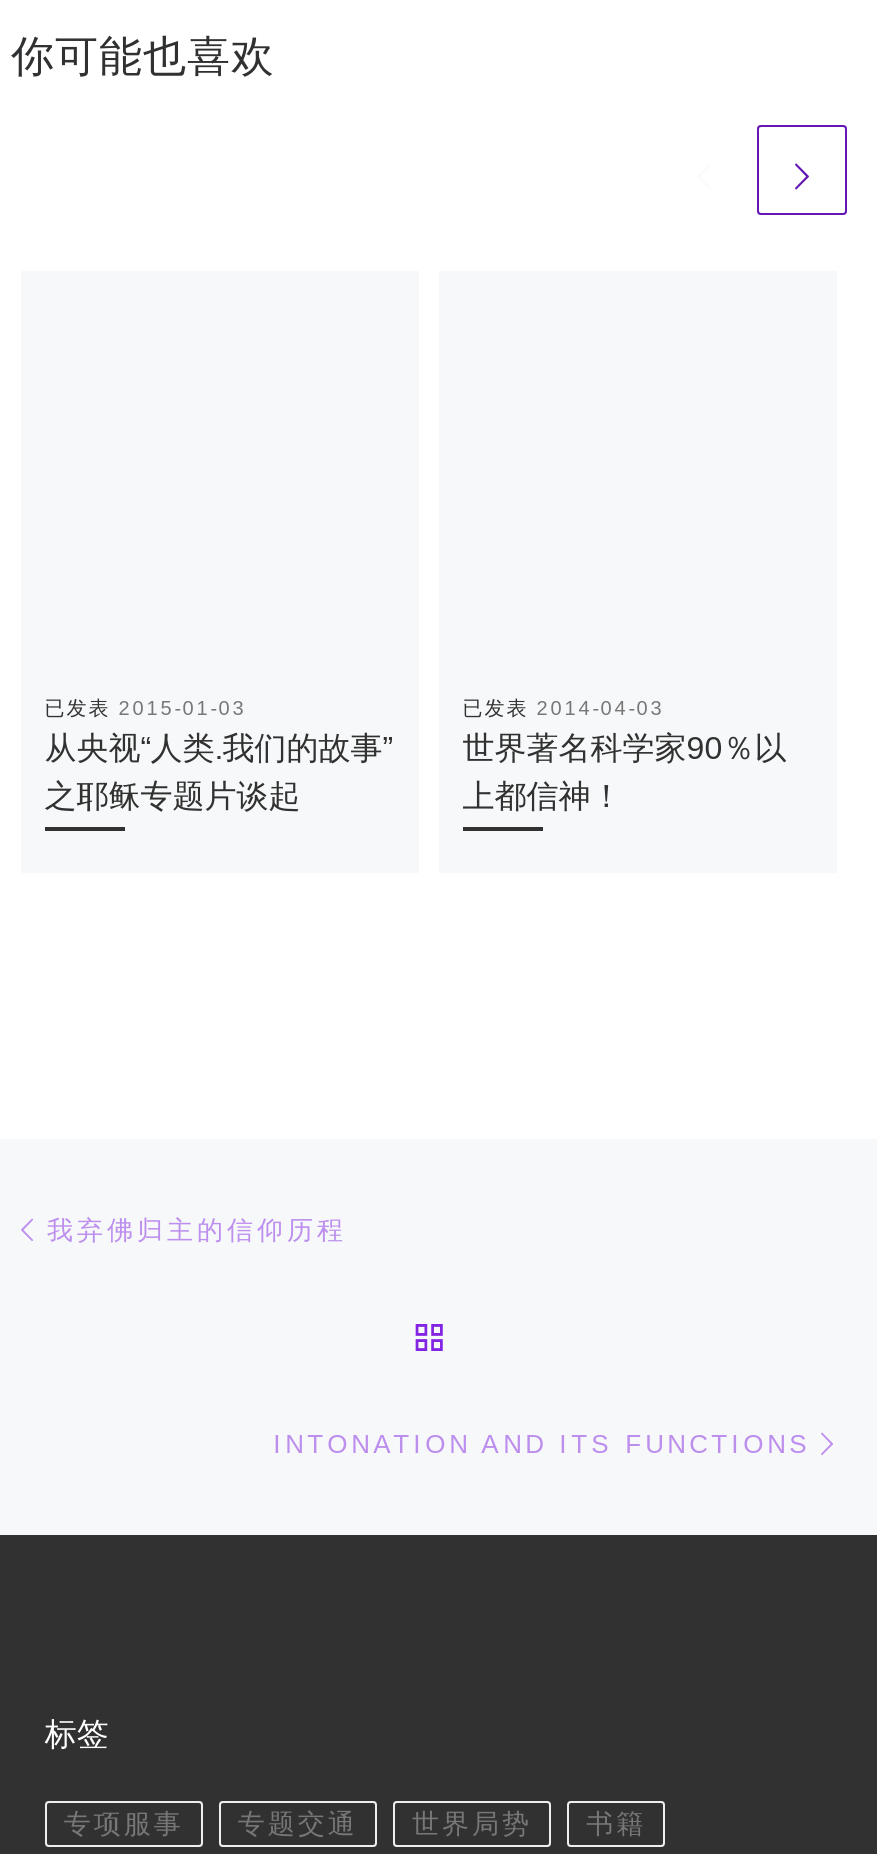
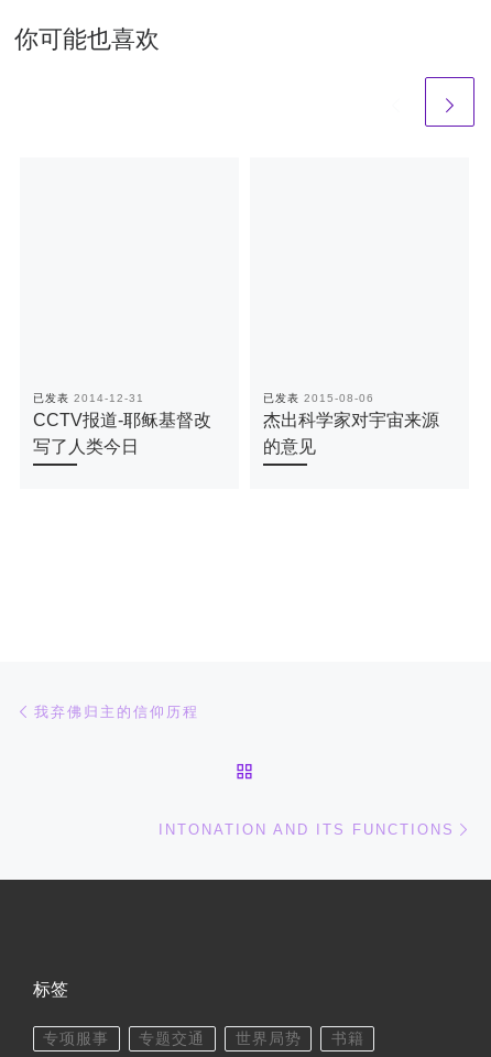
[44,697,392,813] 已发表2015-01-03 | 从央视“人类.我们的故事” | 之耶稣专题片谈起 -> [33,392,211,456] 已发表2014-12-31 | CCTV报道-耶稣基督改 | 写了人类今日
[462,697,786,813] 已发表2014-04-03 | 世界著名科学家90％以 | 上都信神！ -> [263,392,439,456] 已发表2015-08-06 | 杰出科学家对宇宙来源 | 的意见

